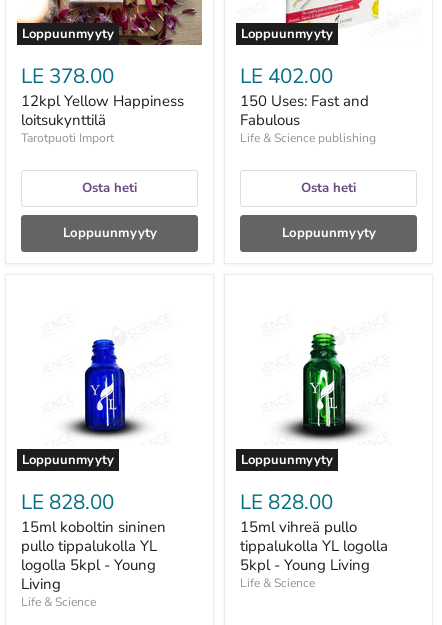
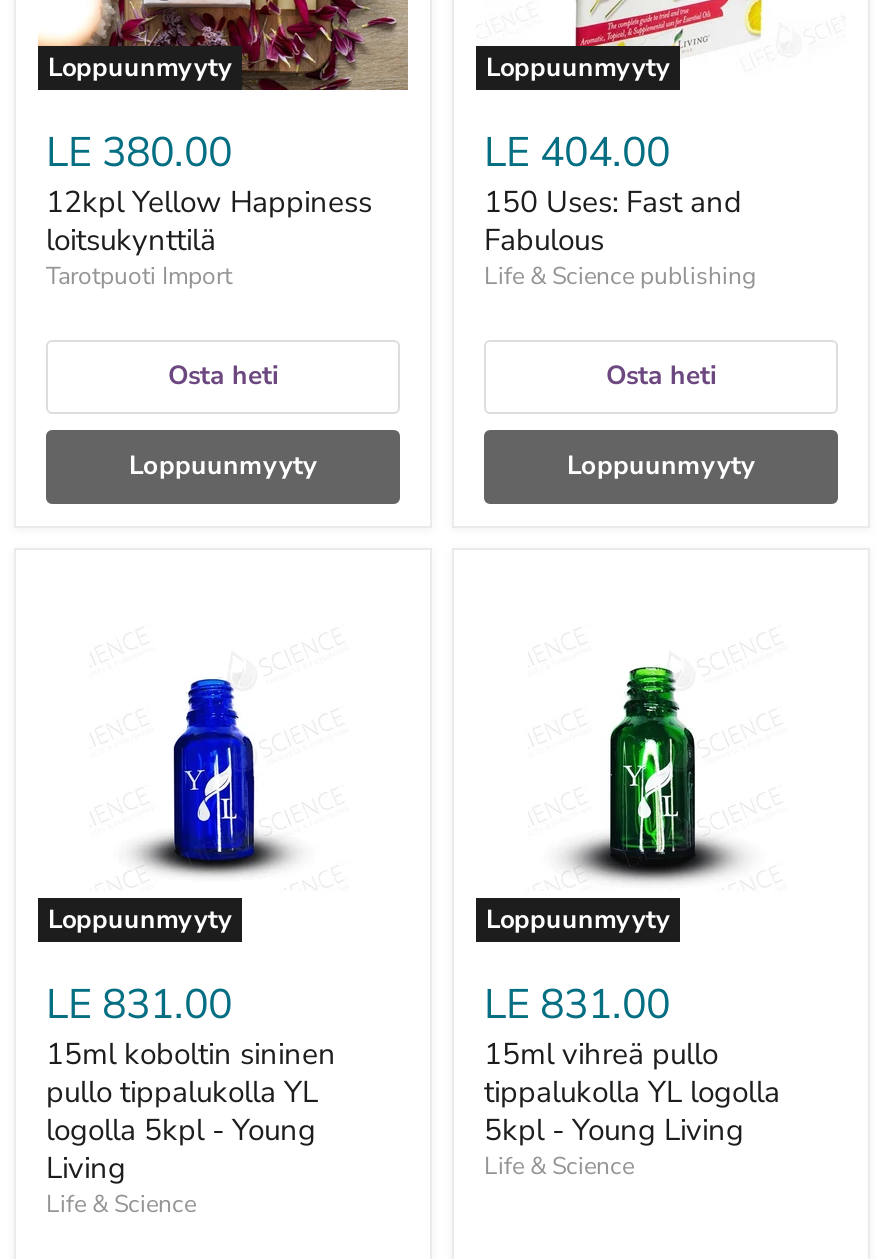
[21,62,114,90] LE 378.00 -> [46,124,232,180] LE 380.00
[240,62,333,90] LE 402.00 -> [484,124,670,180] LE 404.00
[21,488,114,516] LE 828.00 -> [46,976,232,1032] LE 831.00
[240,488,333,516] LE 828.00 -> [484,976,670,1032] LE 831.00

